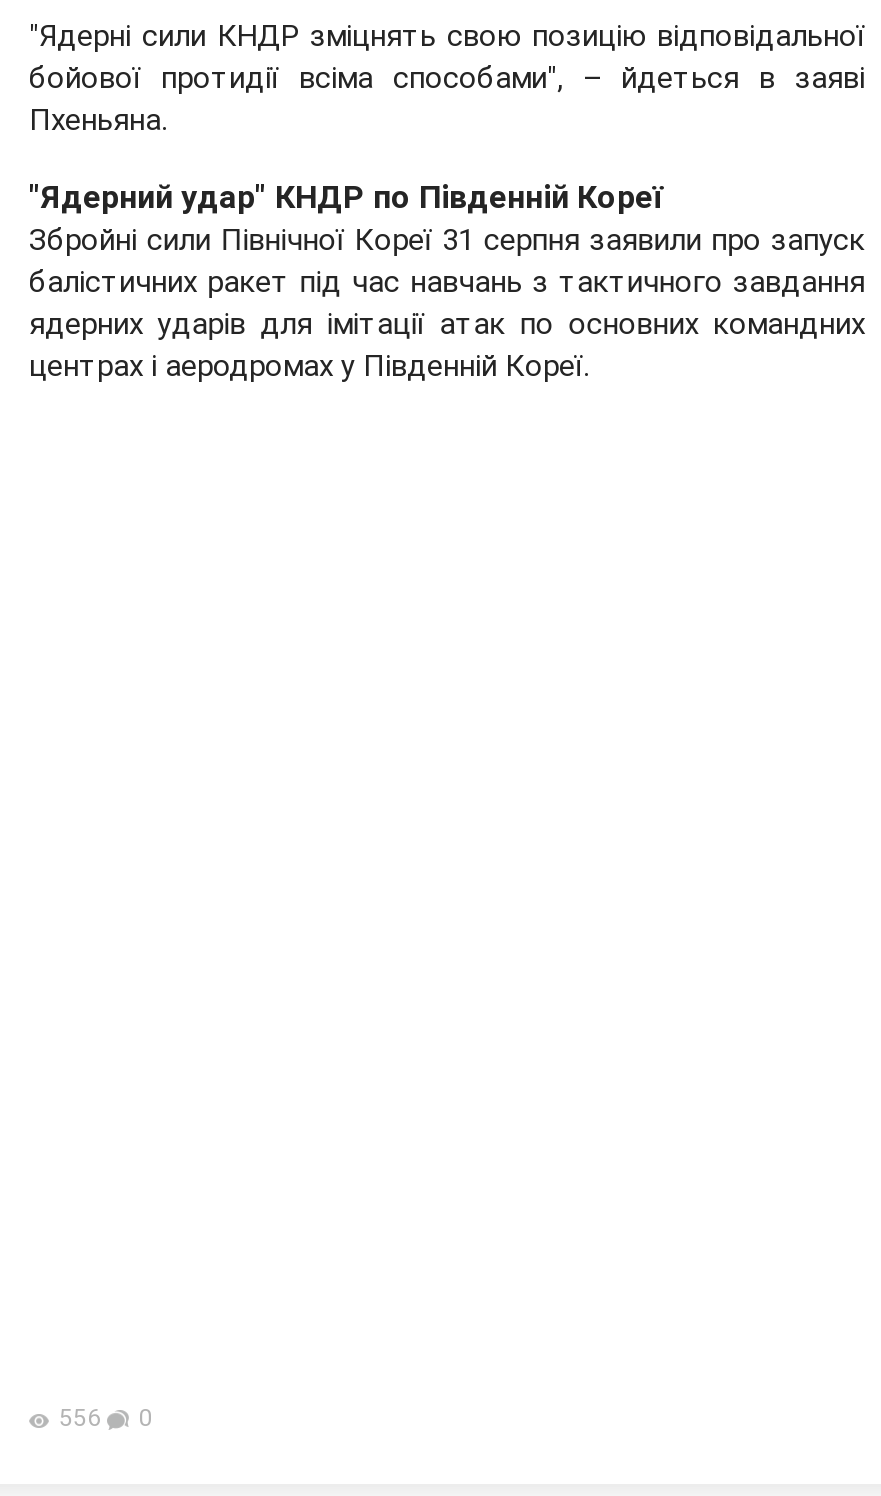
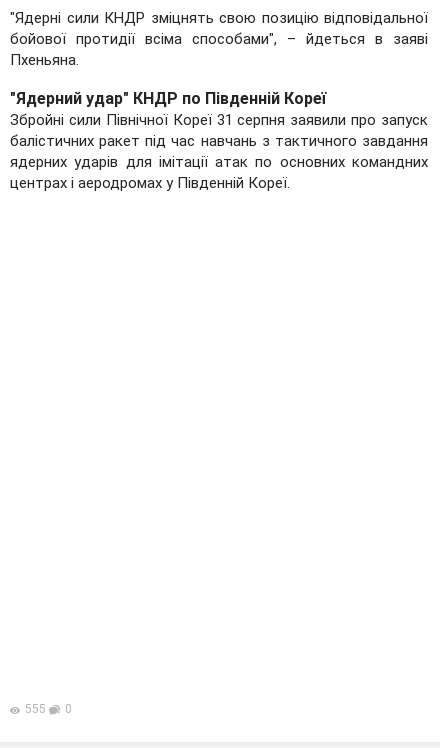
[59,1404,153,1432] 556 0 -> [25,702,72,716] 555 0

